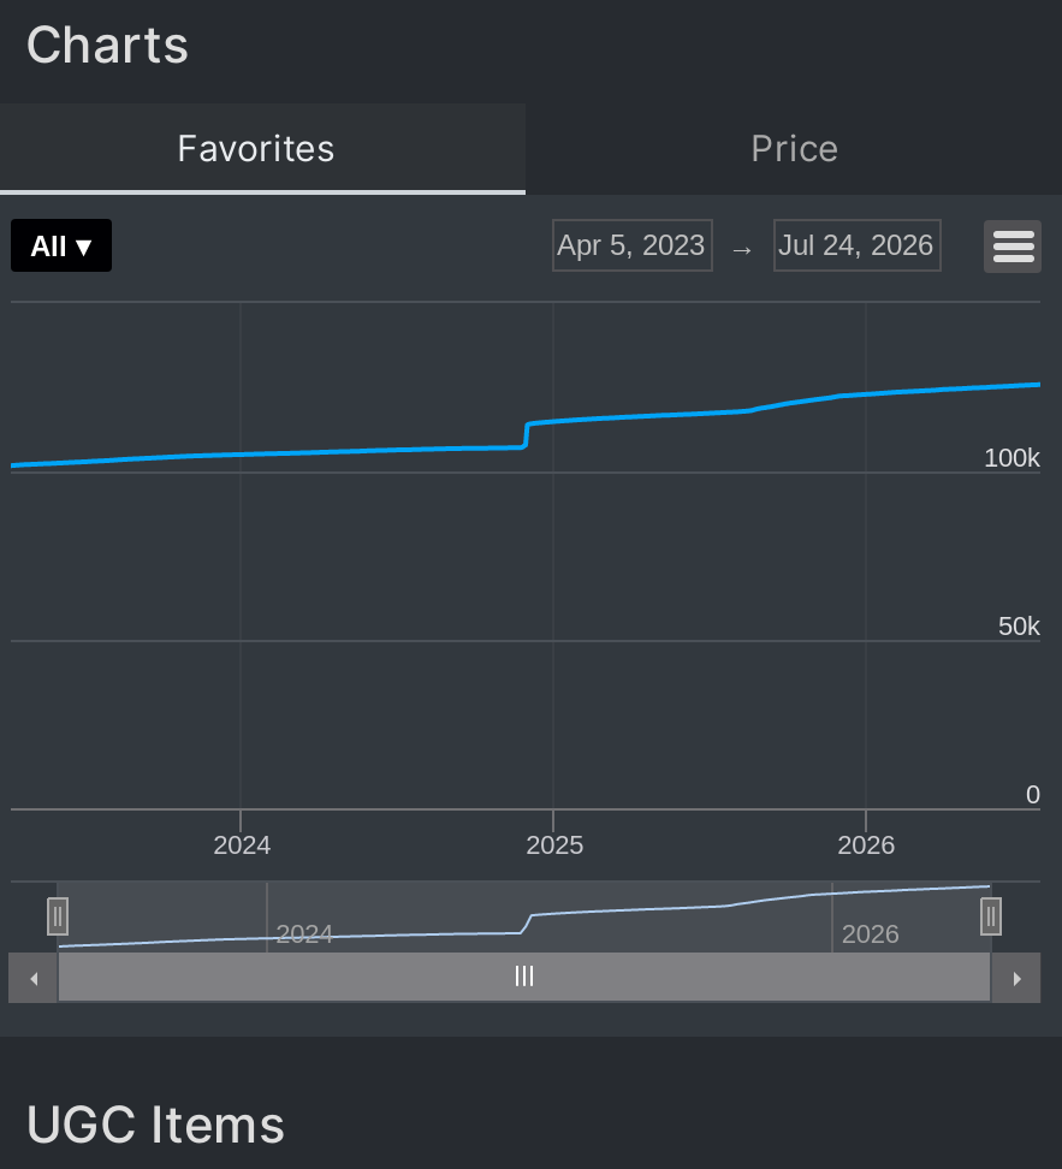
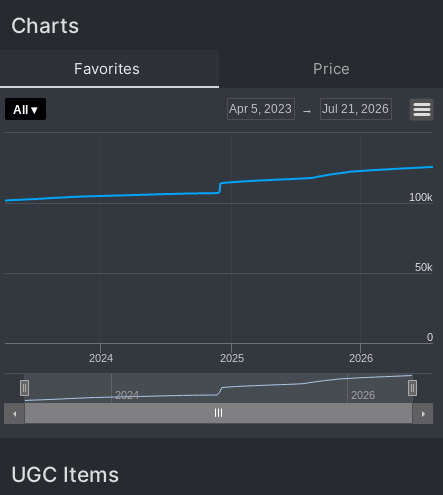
[778,228,933,260] Jul 24, 2026 -> [322,102,389,116] Jul 21, 2026

